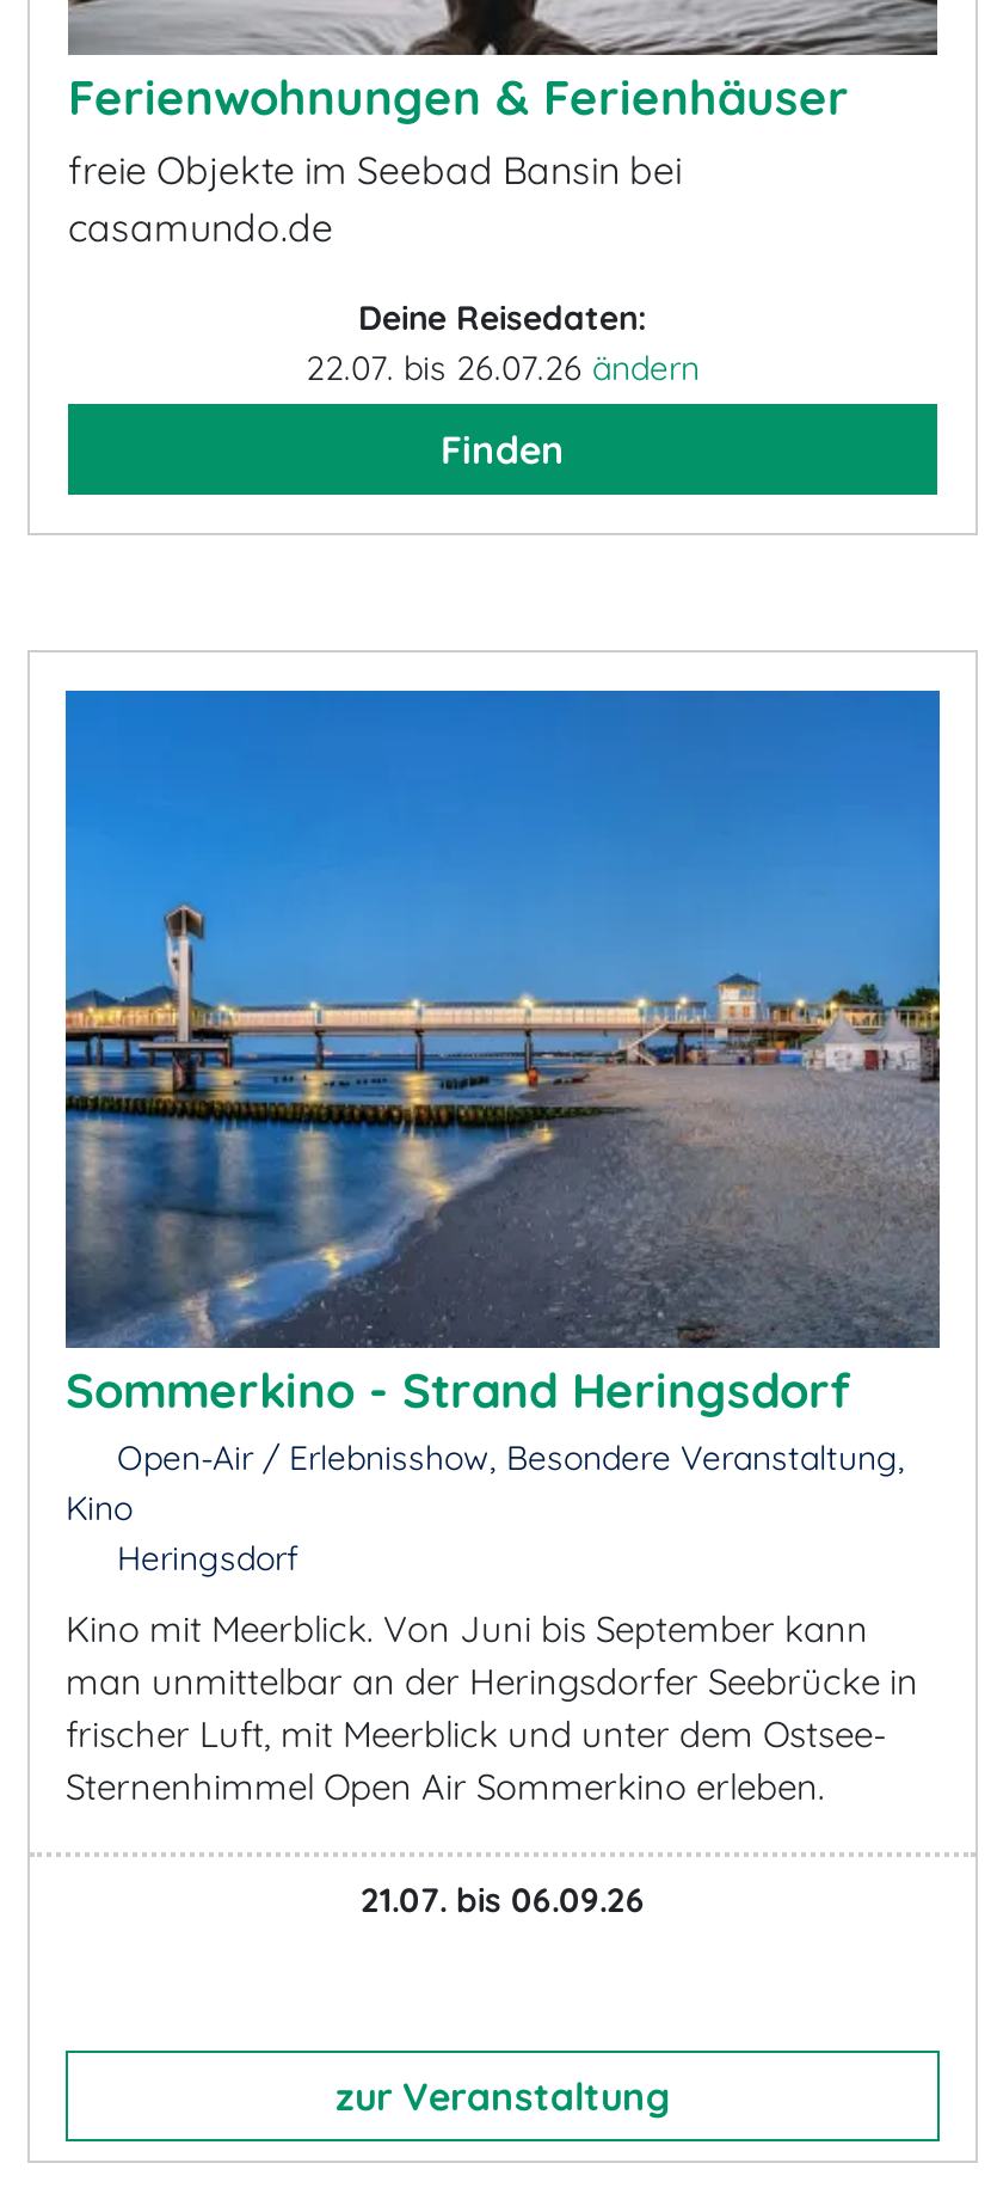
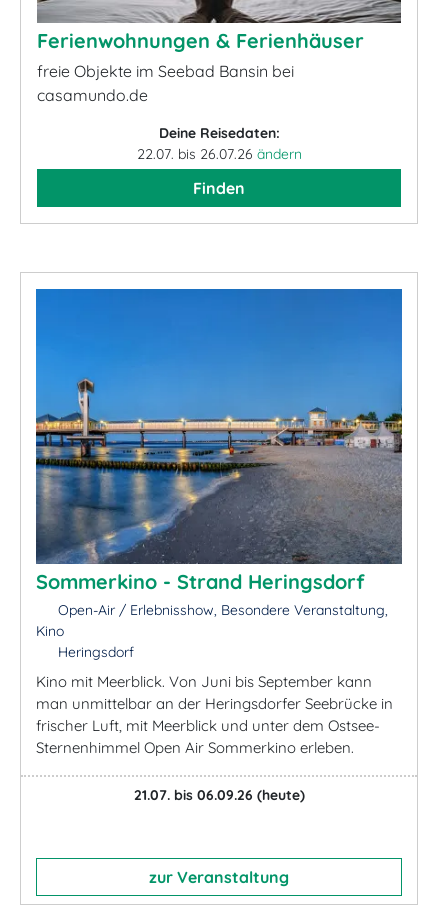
[361,1877,645,1920] 21.07. bis 06.09.26 -> [133,785,304,803] 21.07. bis 06.09.26 (heute)

